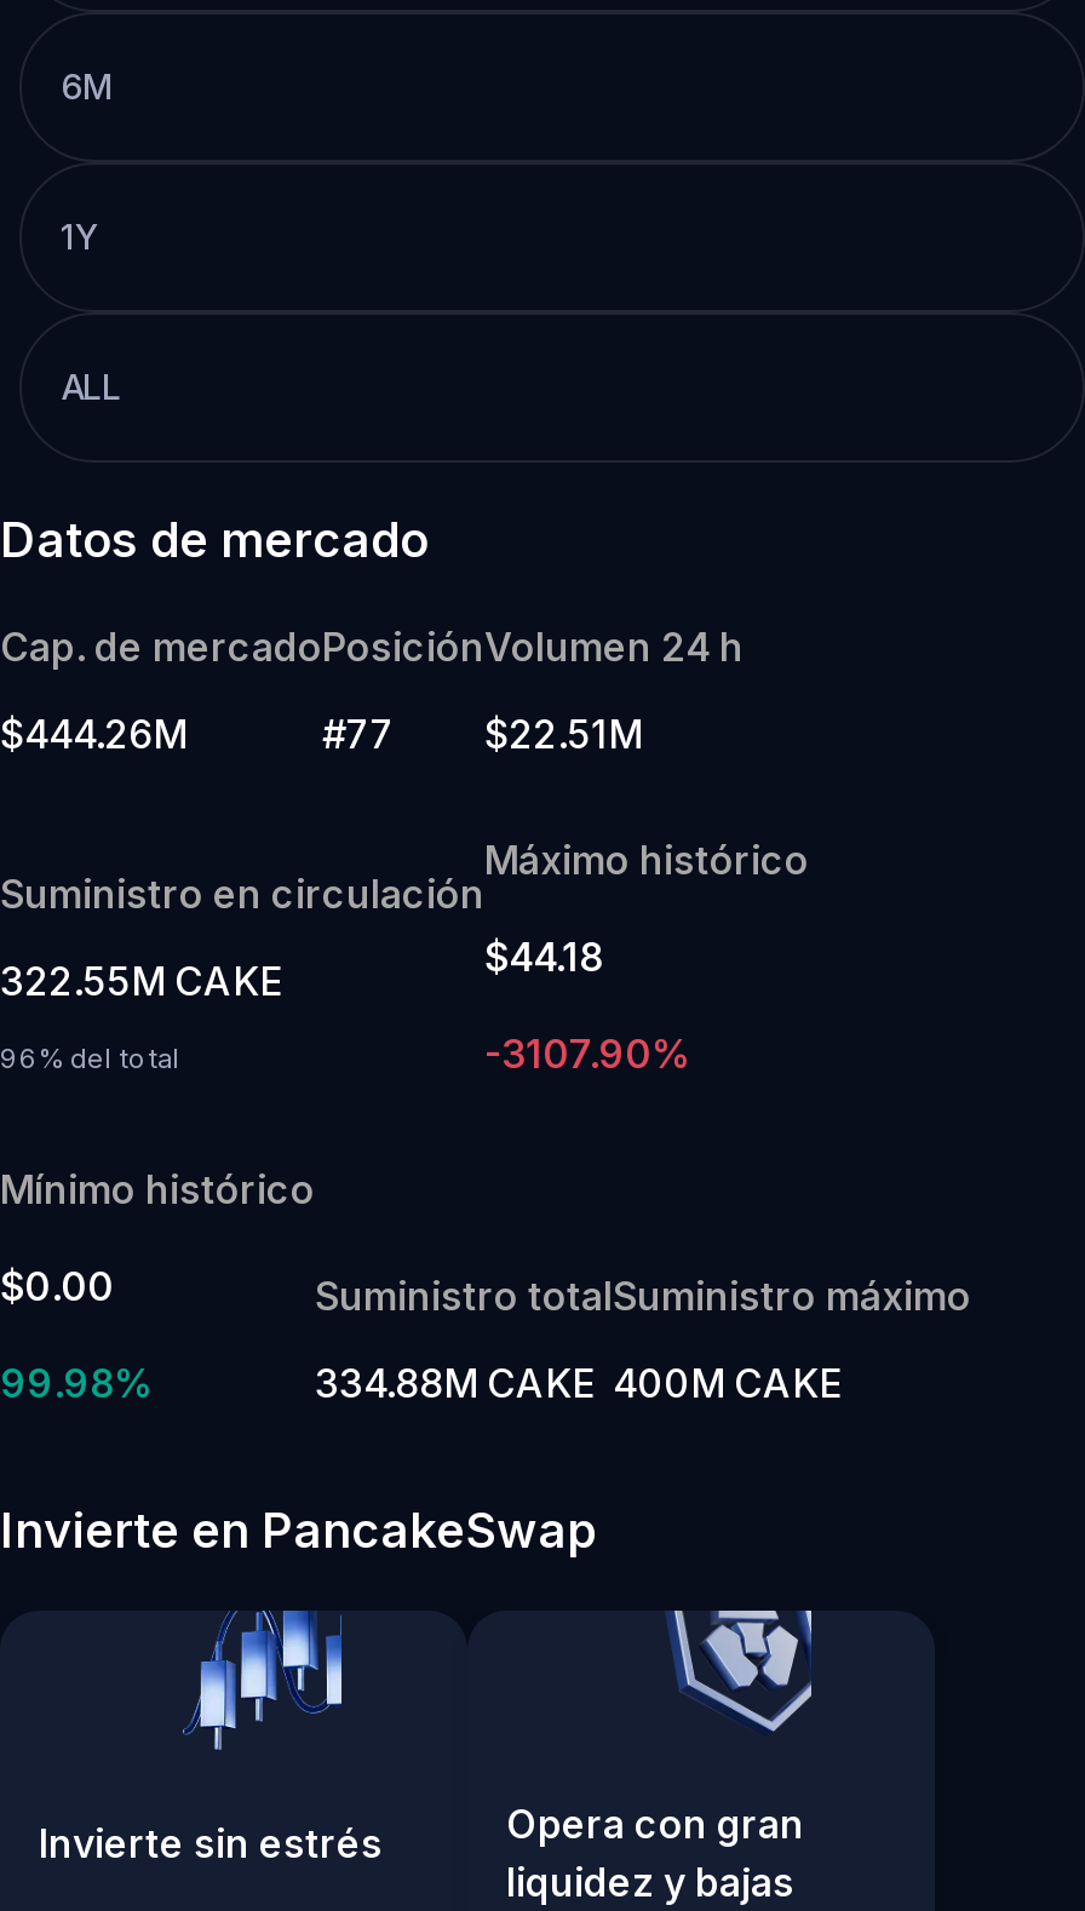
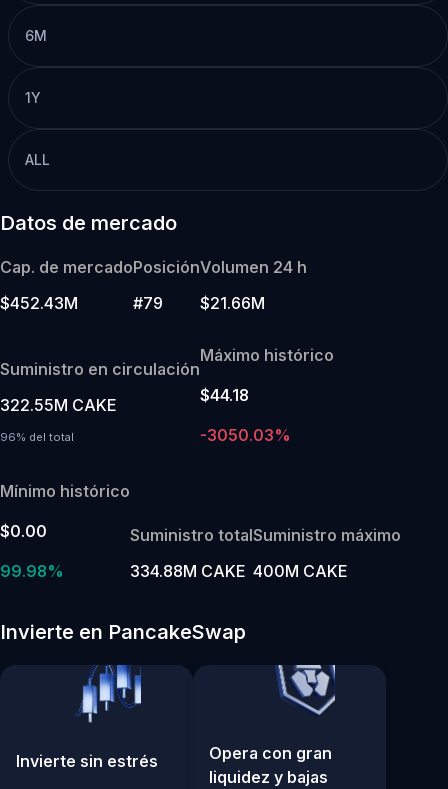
[0,710,186,759] $444.26M -> [0,293,78,313] $452.43M
[322,710,395,759] #77 -> [133,293,163,313] #79
[484,710,642,759] $22.51M -> [200,293,265,313] $21.66M
[484,1030,693,1079] -3107.90% -> [200,425,291,445] -3050.03%

